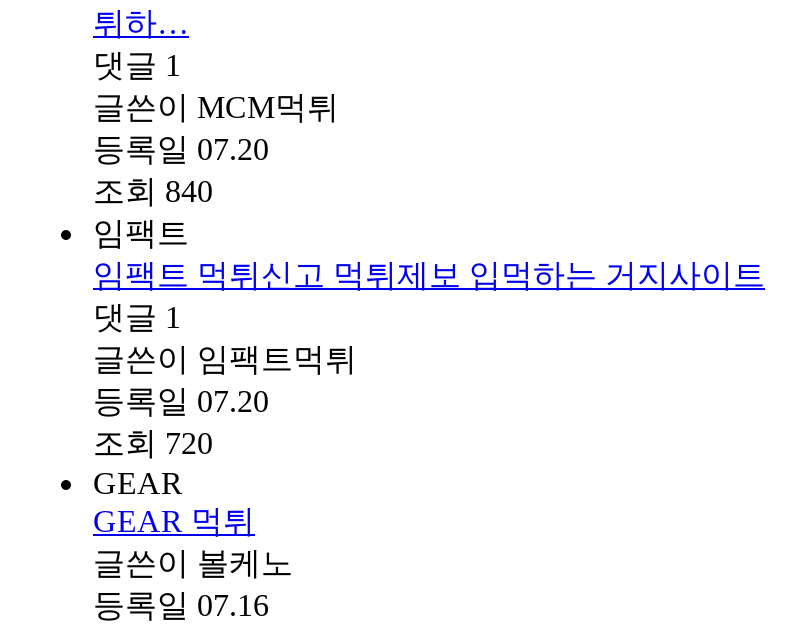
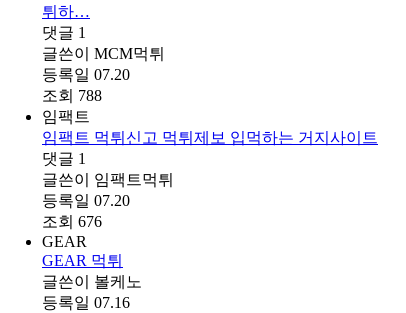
[93,174,213,208] 조회 840 -> [42,87,102,104] 조회 788
[93,426,213,460] 조회 720 -> [42,213,102,230] 조회 676

